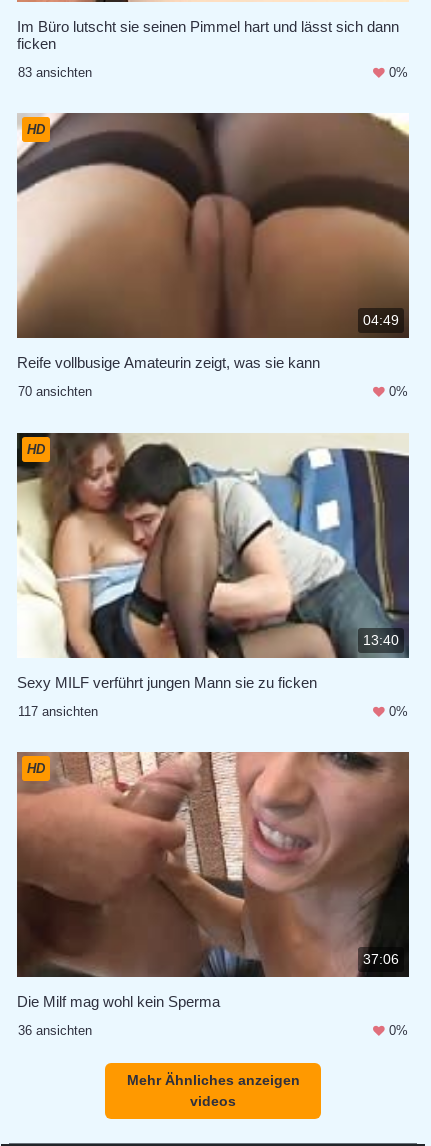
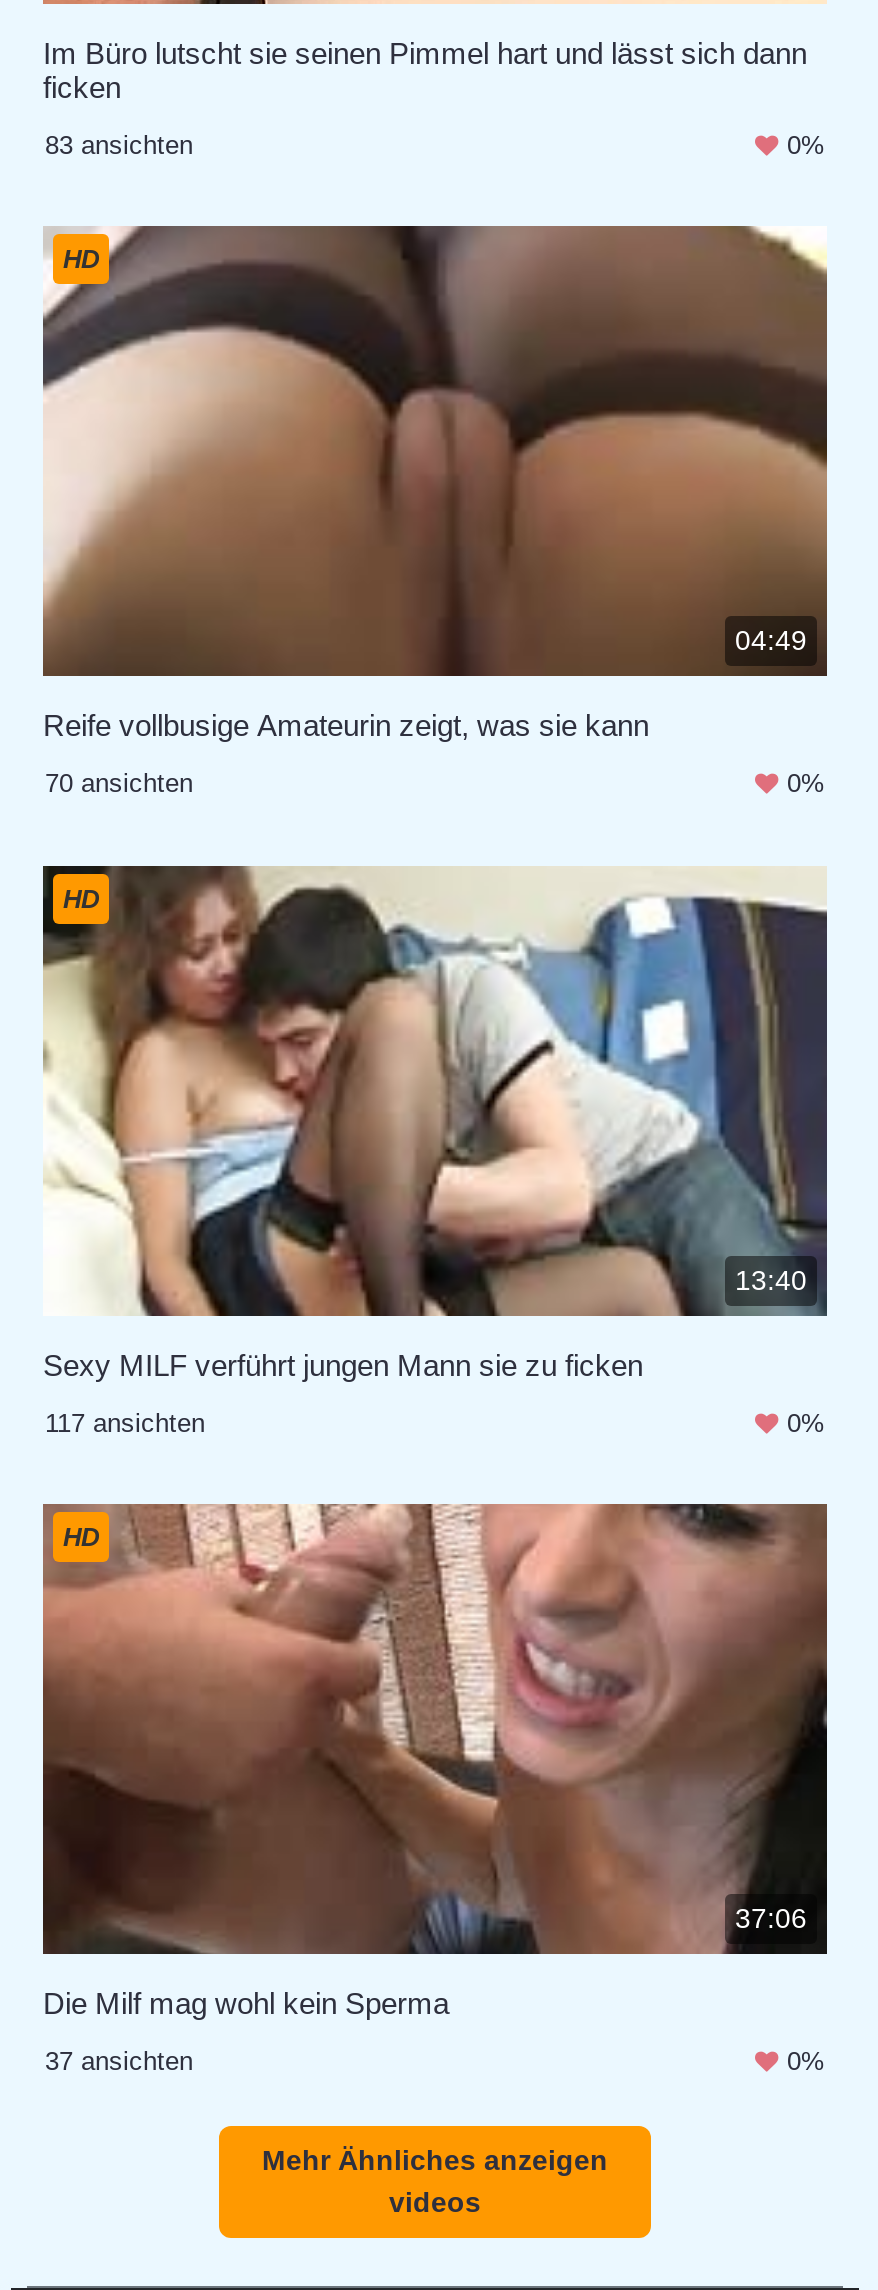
[18,1023,92,1038] 36 ansichten -> [45,2046,193,2076] 37 ansichten

